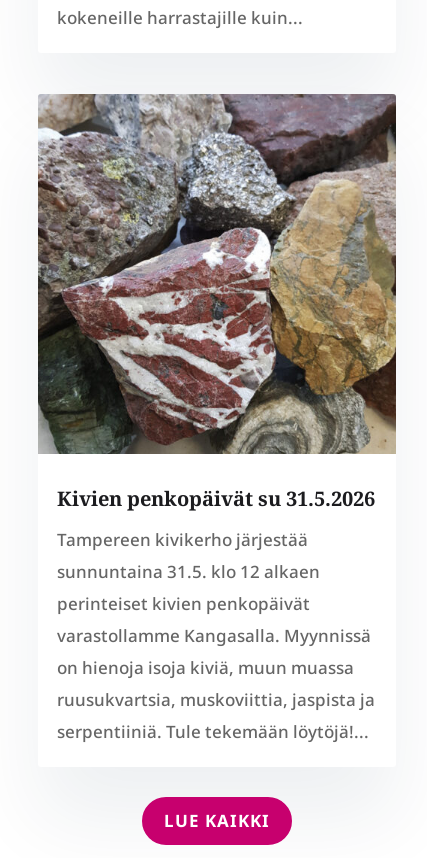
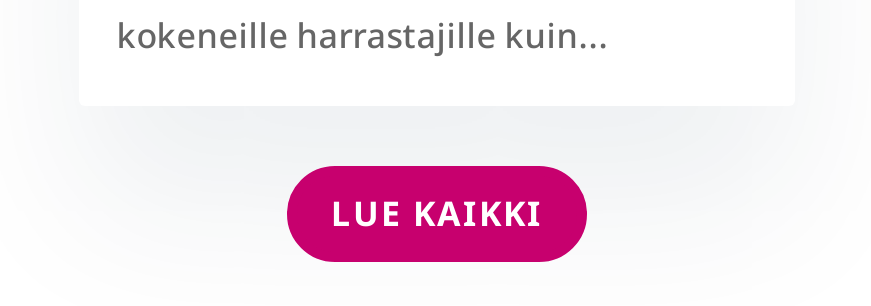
[37,93,397,742] [image] | Kivien penkopäivät su 31.5.2026 | Tampereen kivikerho järjestää | sunnuntaina 31.5. klo 12 alkaen | perinteiset kivien penkopäivät | varastollamme Kangasalla. Myynnissä | on hienoja isoja kiviä, muun muassa | ruusukvartsia, muskoviittia, jaspista ja | serpentiiniä. Tule tekemään löytöjä!... -> none

